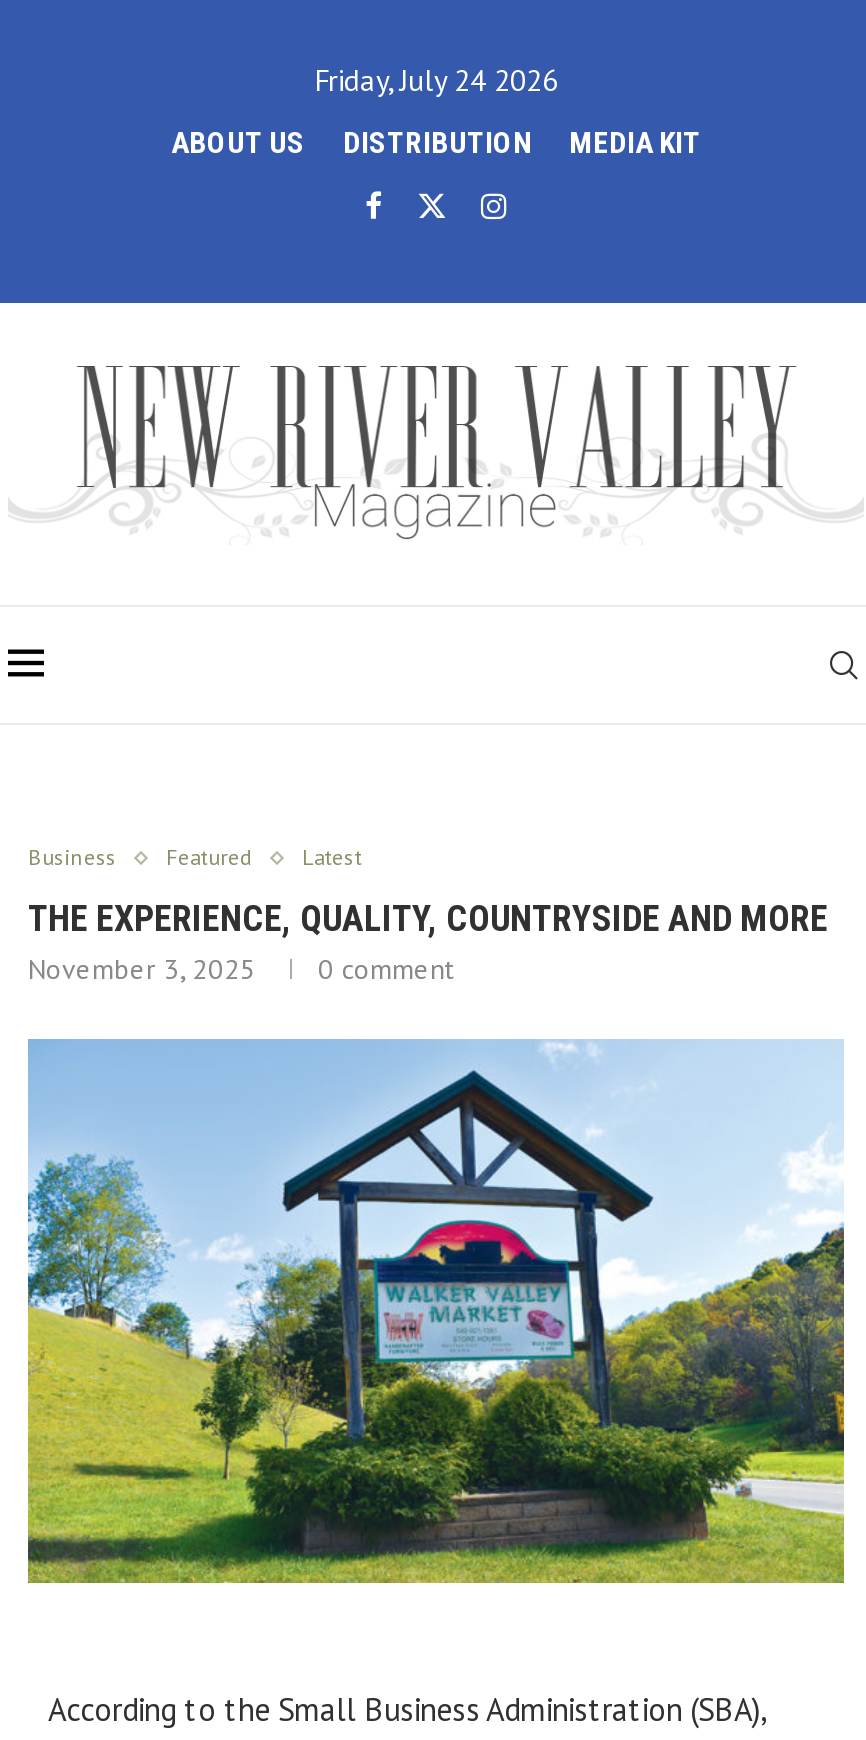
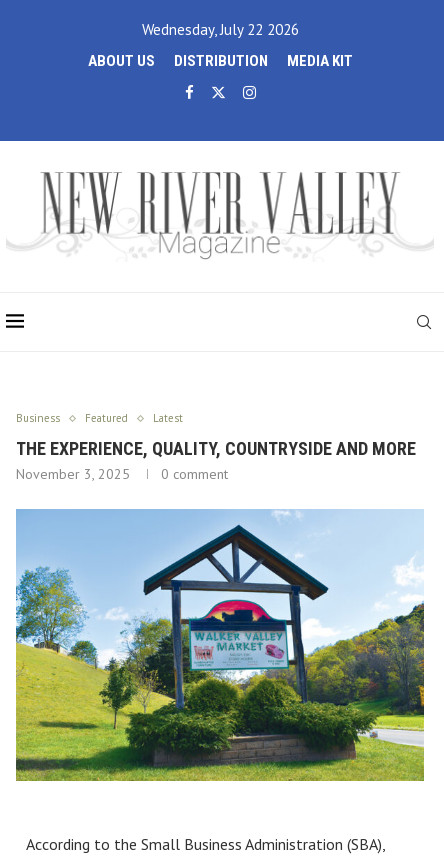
[314,61,558,99] Friday, July 24 2026 -> [141,20,298,39] Wednesday, July 22 2026

